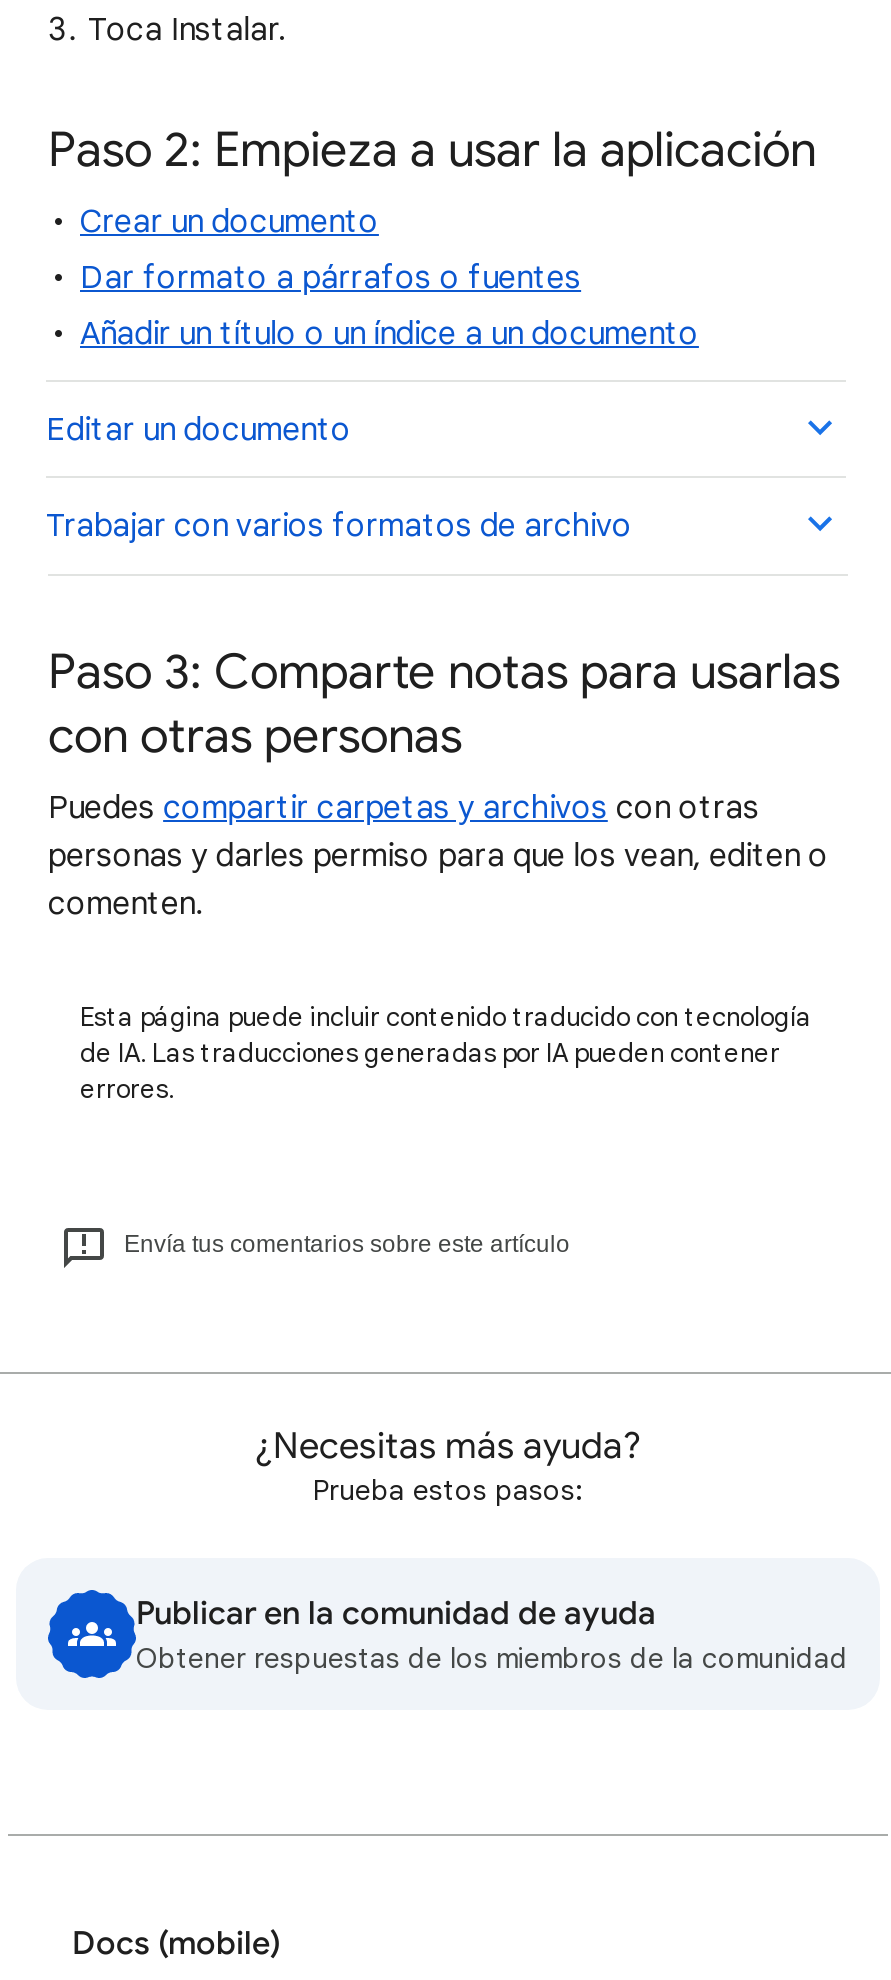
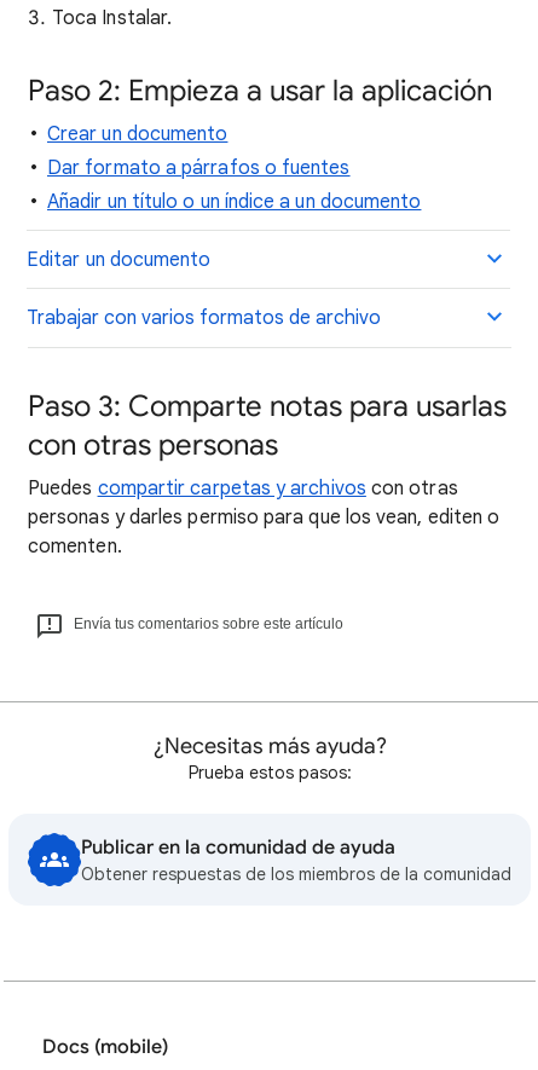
[80,1000,812,1106] Esta página puede incluir contenido traducido con tecnología | de IA. Las traducciones generadas por IA pueden contener | errores. -> none

